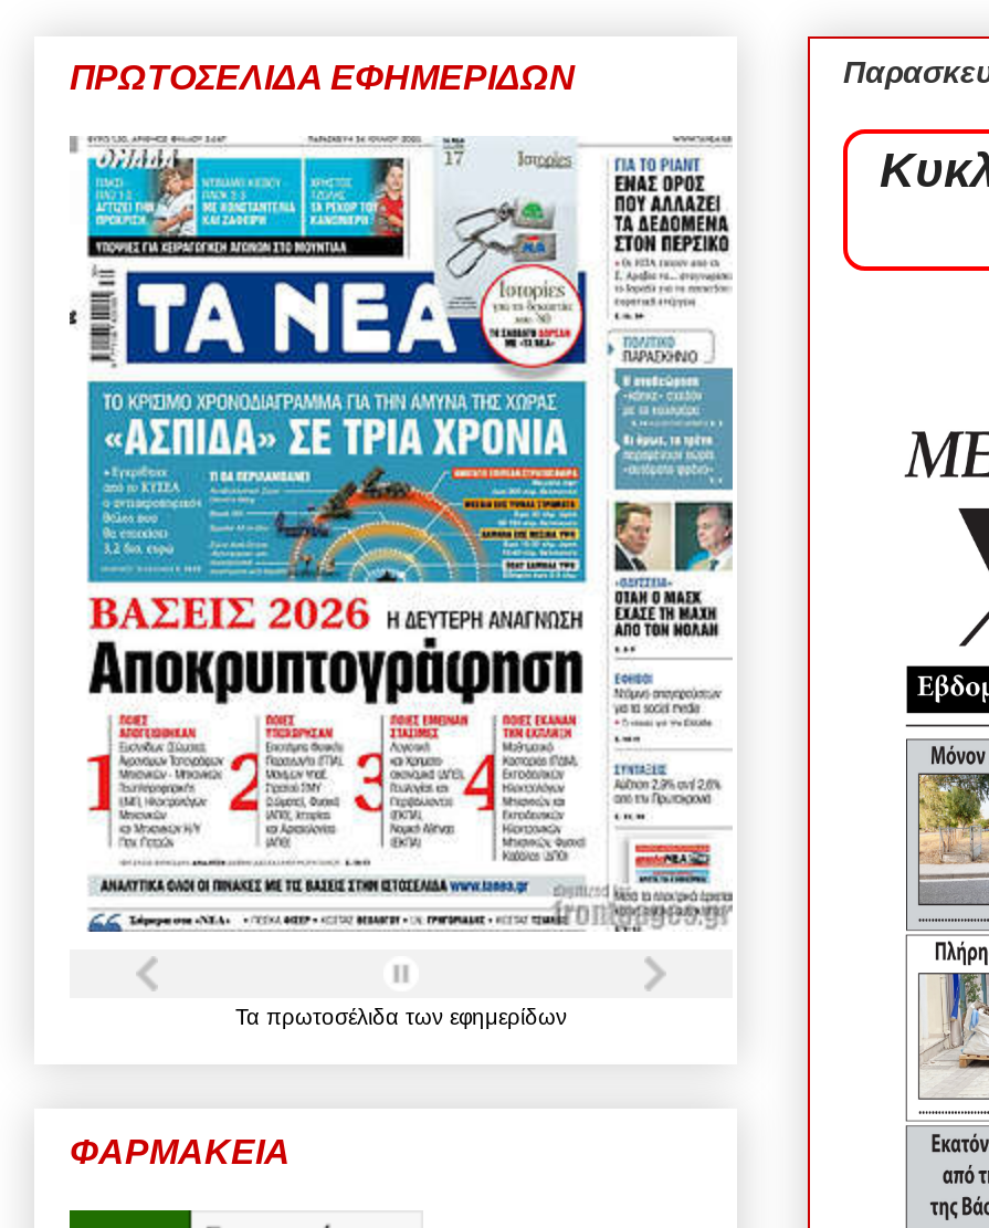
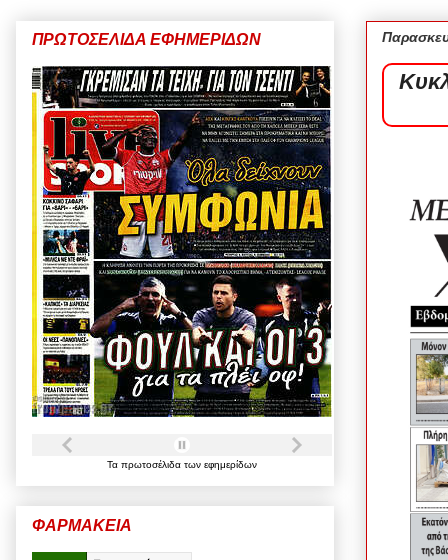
[67,136,735,934] [image] -> [31,65,333,426] [image]

